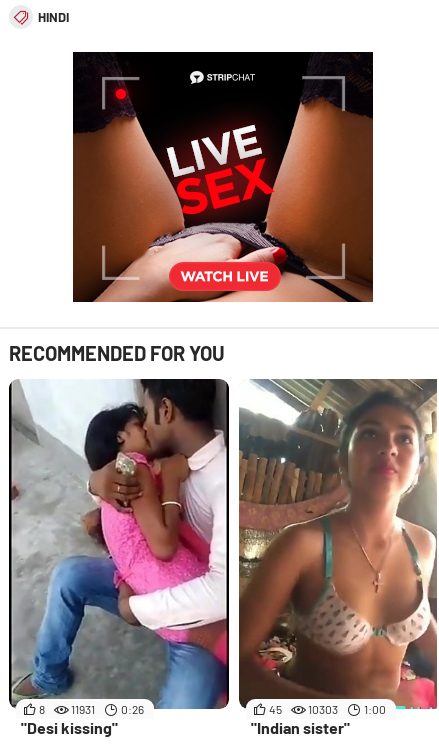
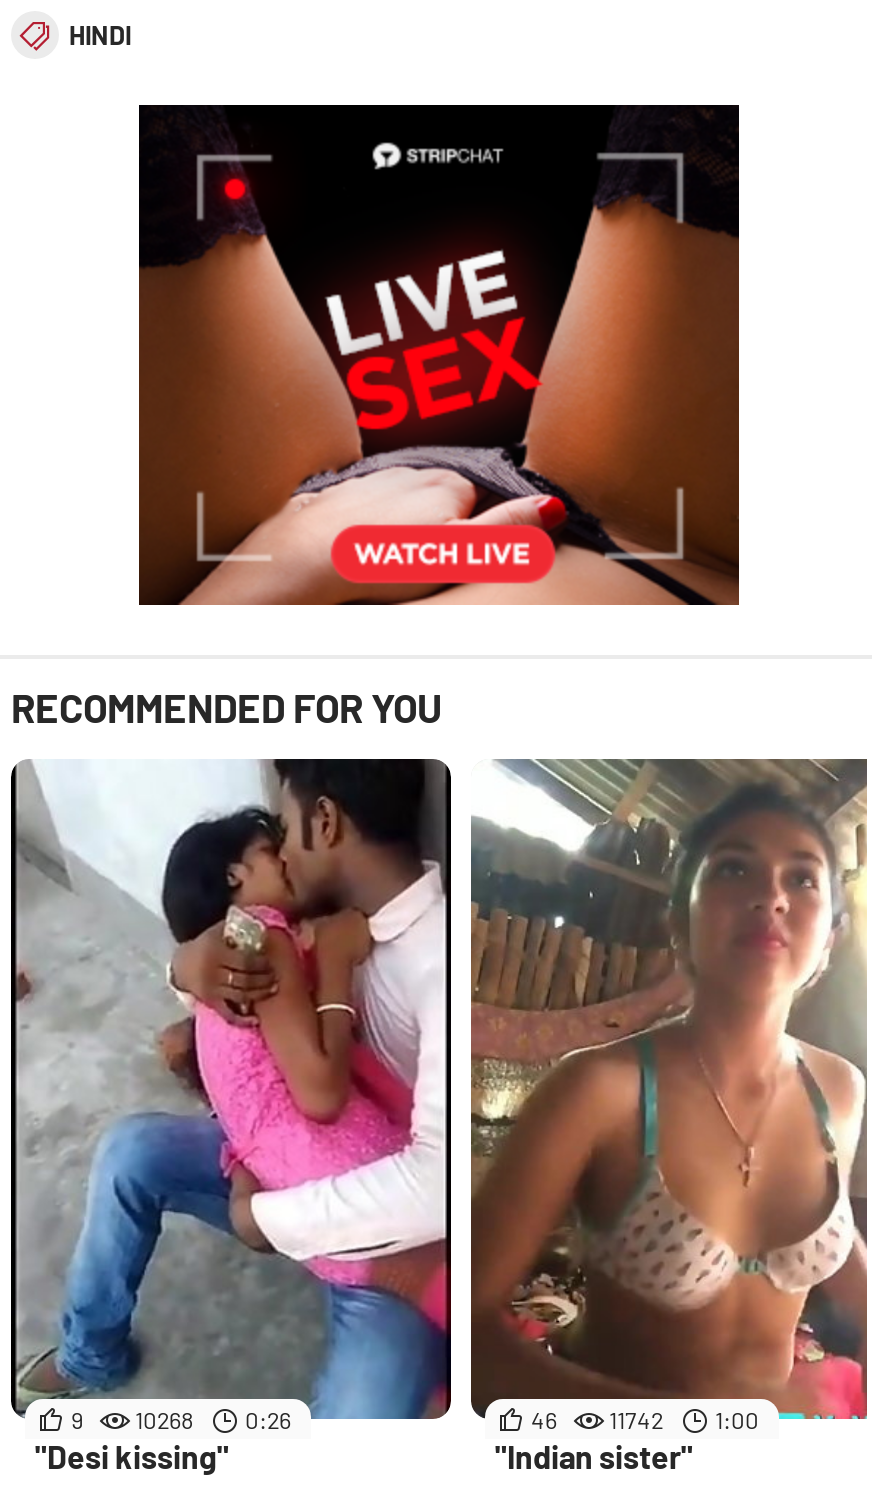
[39,702,45,716] 8 -> [71,1405,83,1433] 9
[71,702,95,716] 11931 -> [135,1405,193,1433] 10268
[269,702,282,716] 45 -> [531,1405,557,1433] 46
[308,702,338,716] 10303 -> [609,1405,663,1433] 11742

